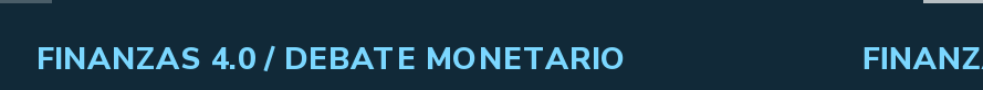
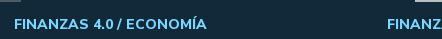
[36,38,627,80] FINANZAS 4.0 / DEBATE MONETARIO -> [14,15,207,34] FINANZAS 4.0 / ECONOMÍA

